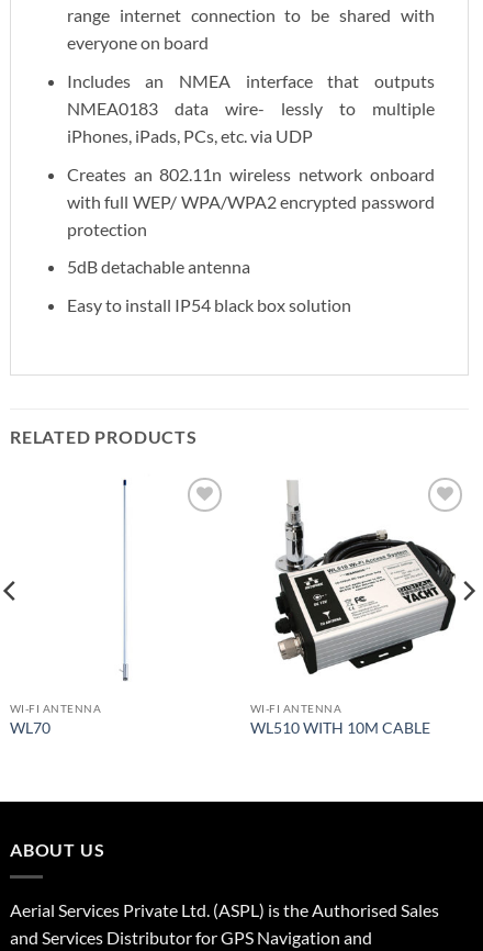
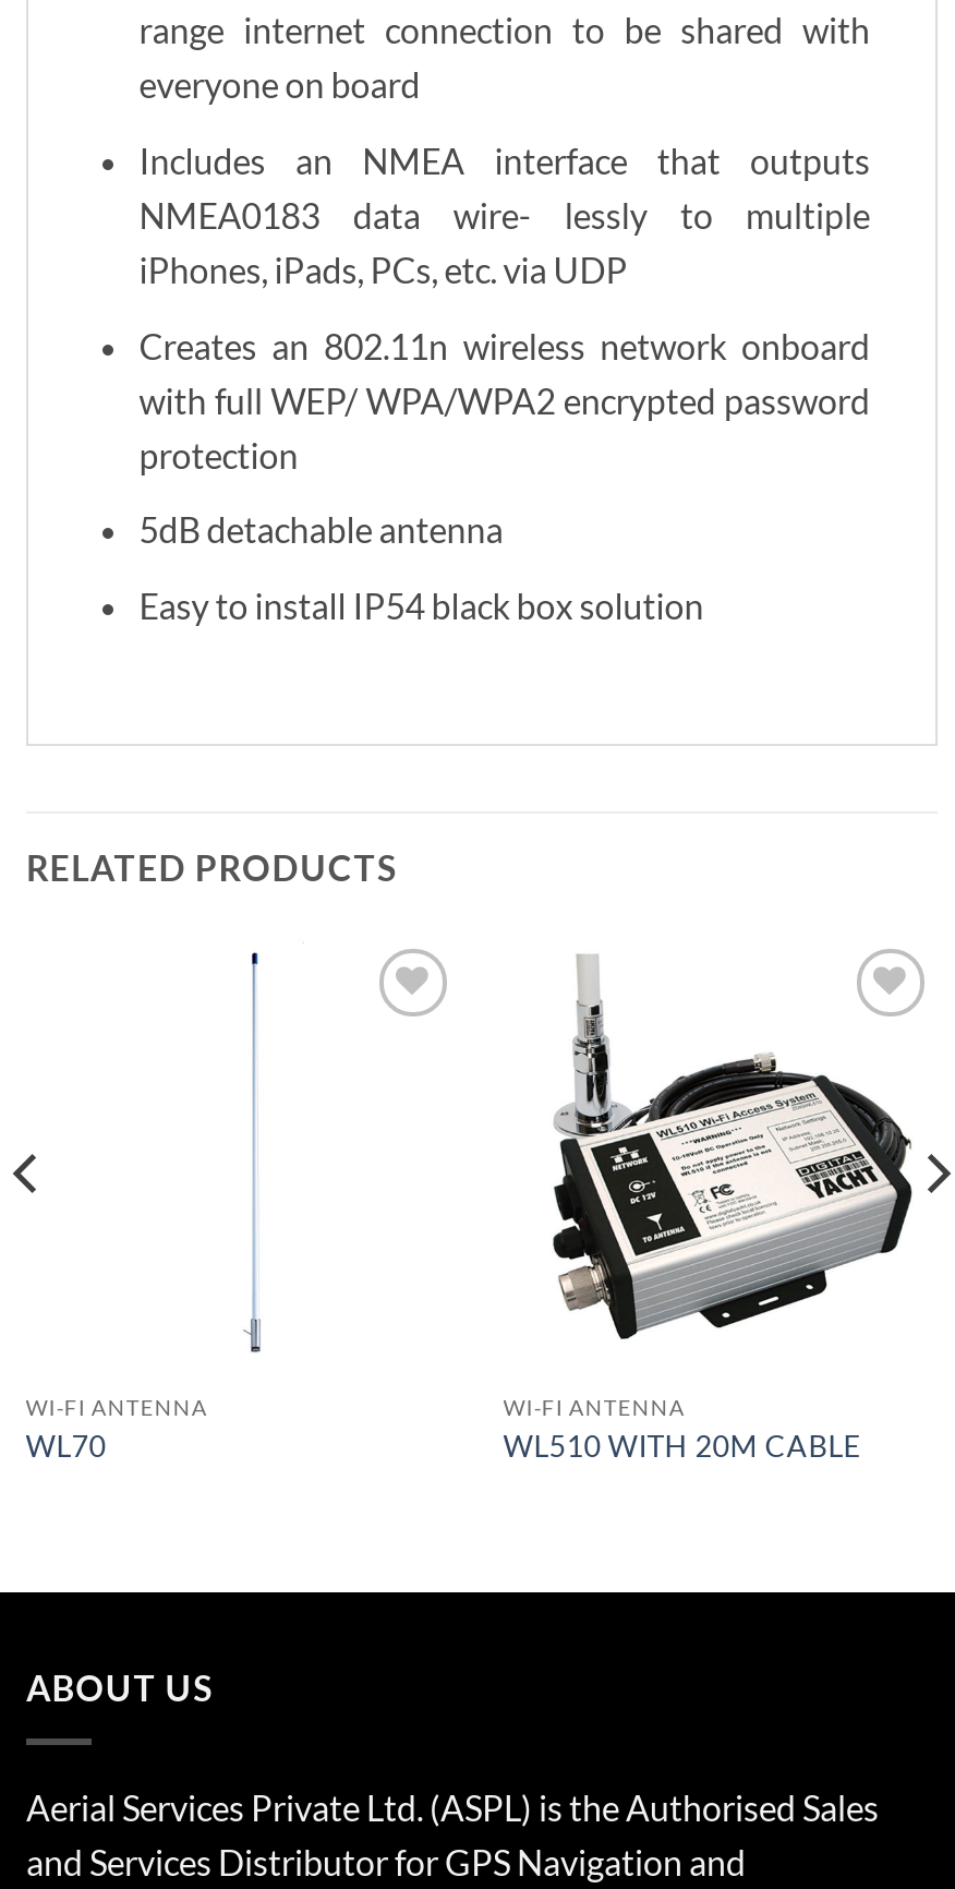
[250,719,430,737] WL510 WITH 10M CABLE -> [503,1428,861,1463] WL510 WITH 20M CABLE

